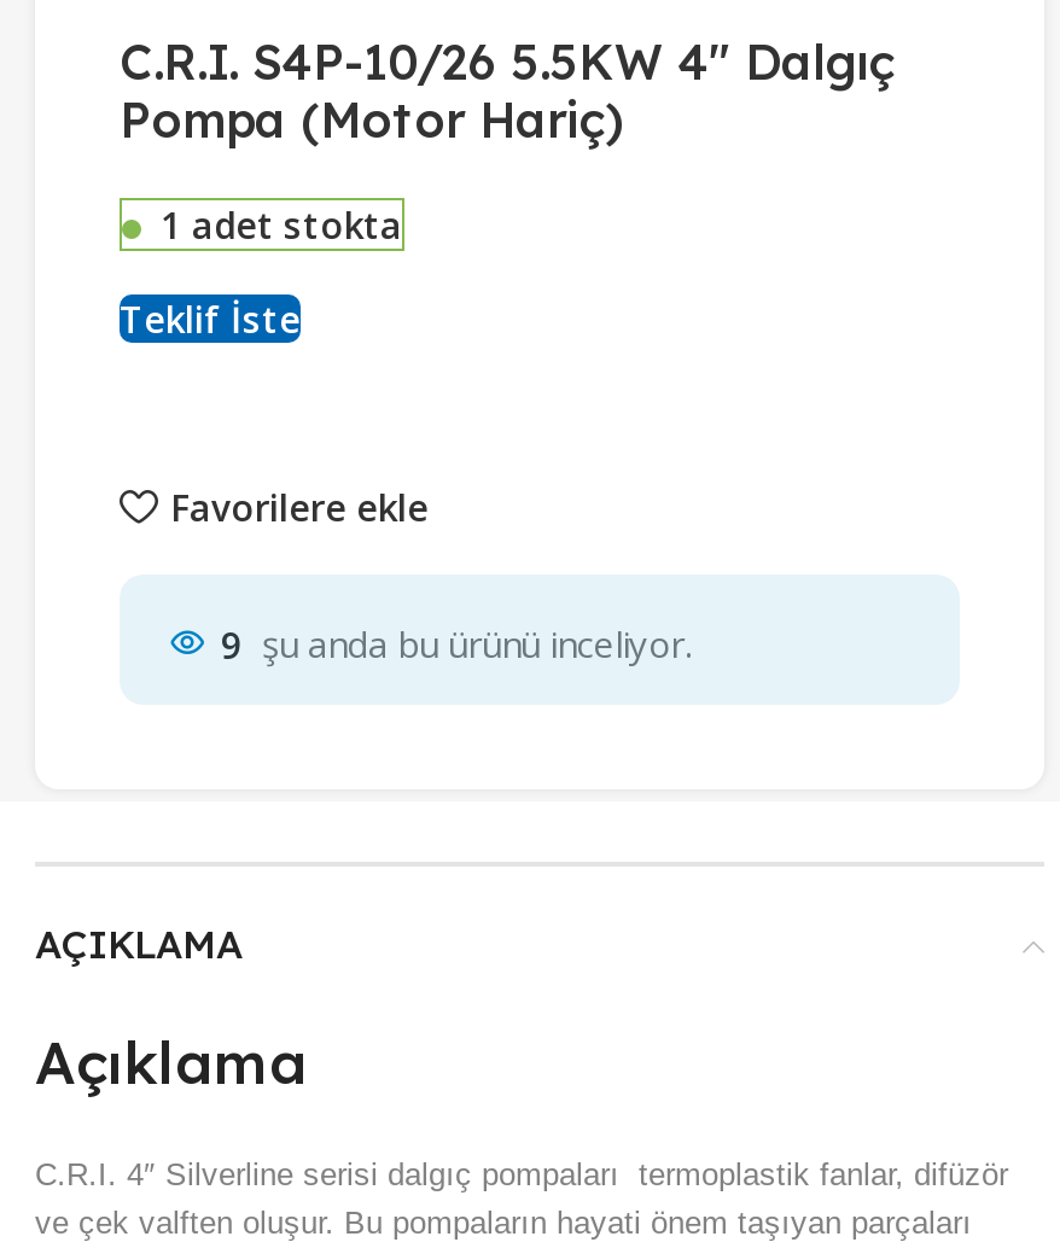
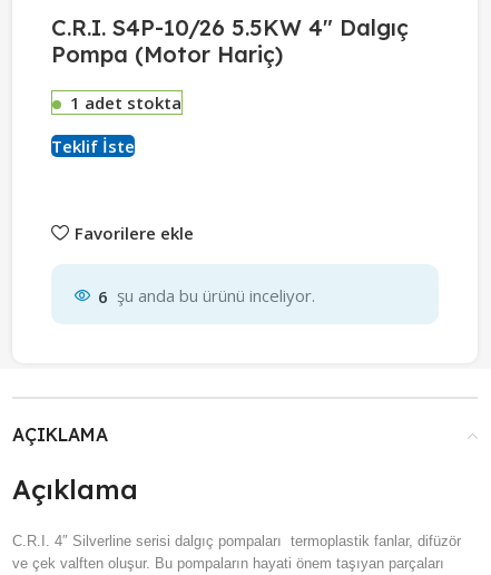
[221,620,692,668] 9 şu anda bu ürünü inceliyor. -> [98,285,315,307] 6 şu anda bu ürünü inceliyor.

